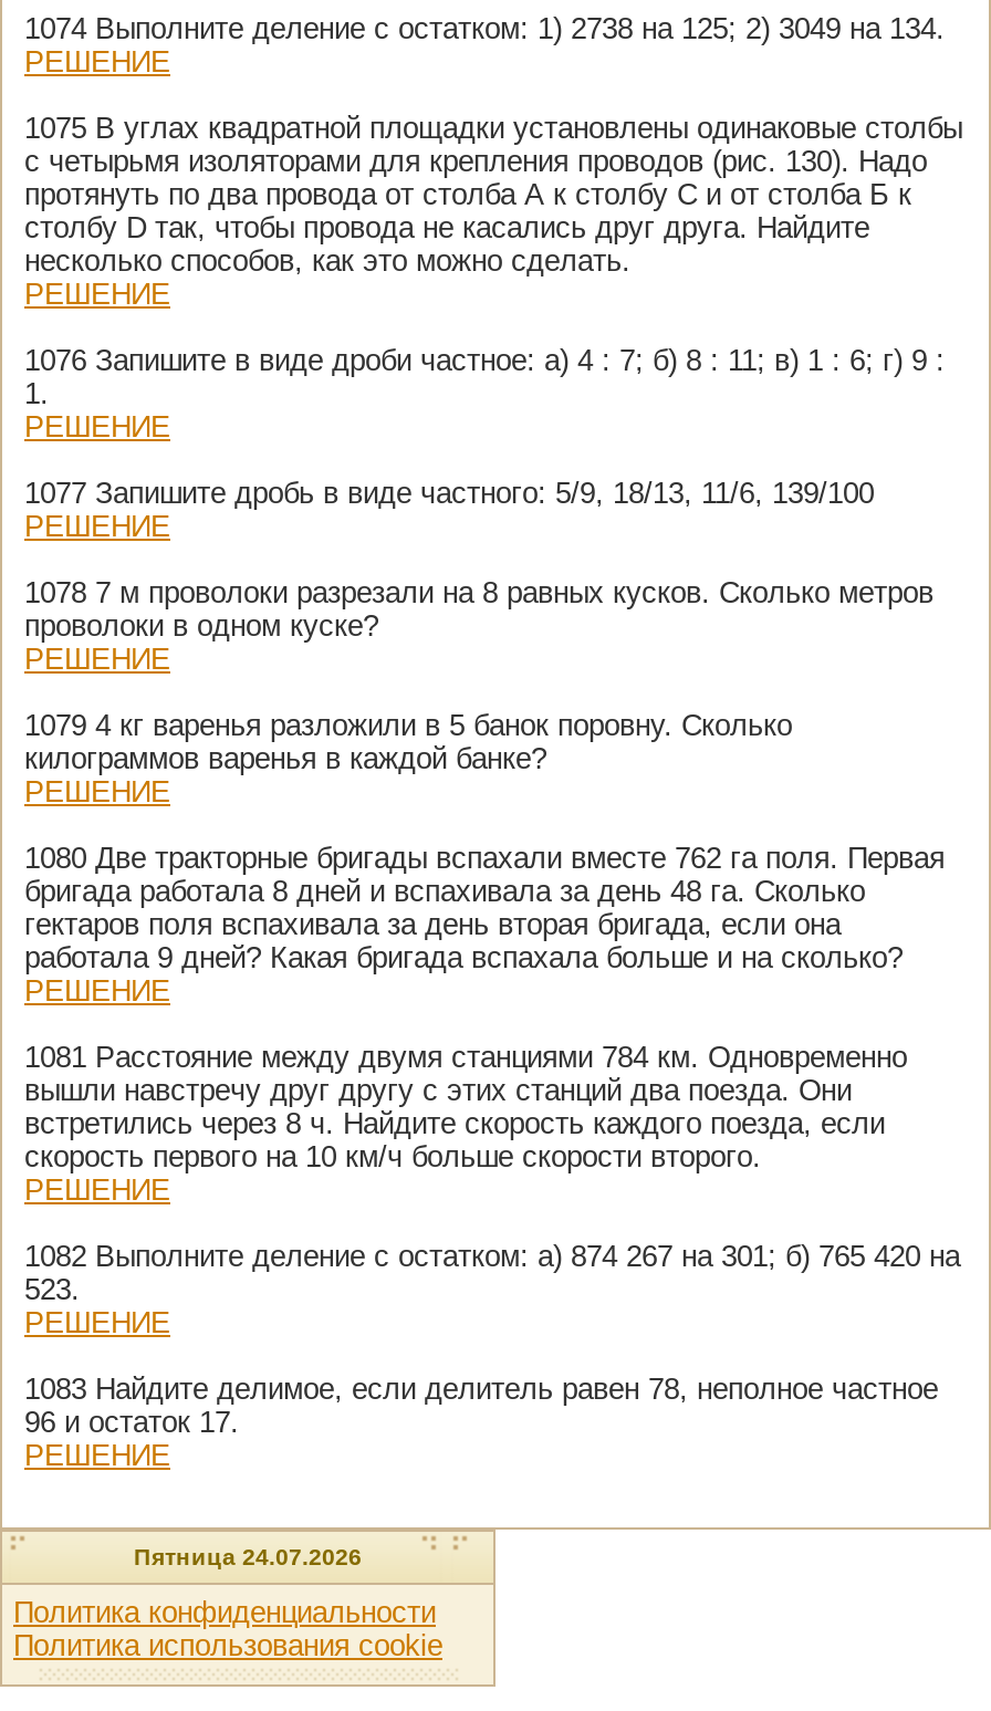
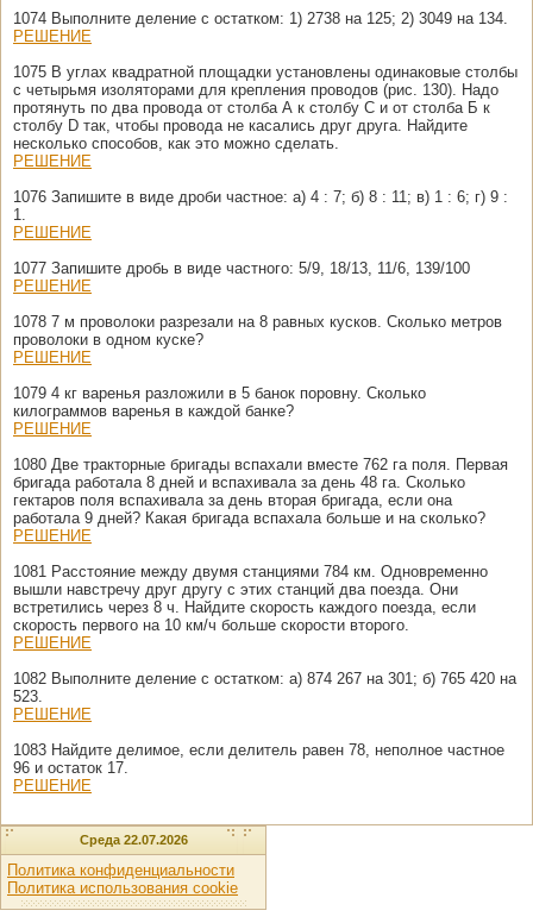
[134,1543,362,1569] Пятница 24.07.2026 -> [79,833,187,847] Среда 22.07.2026

